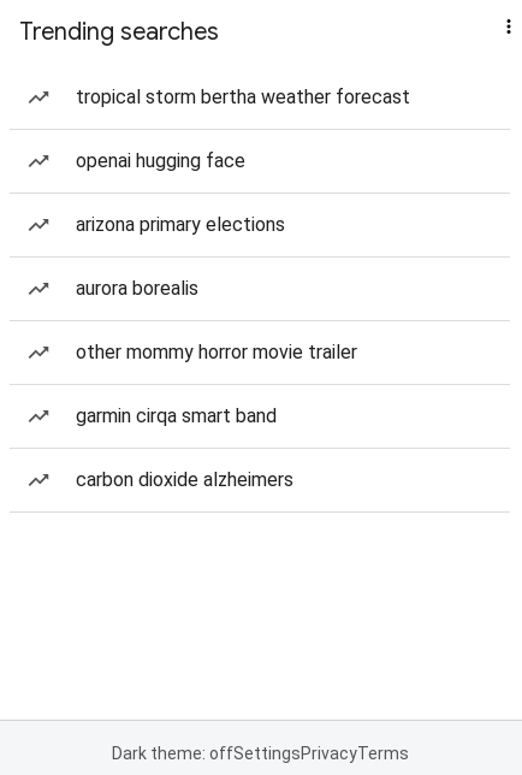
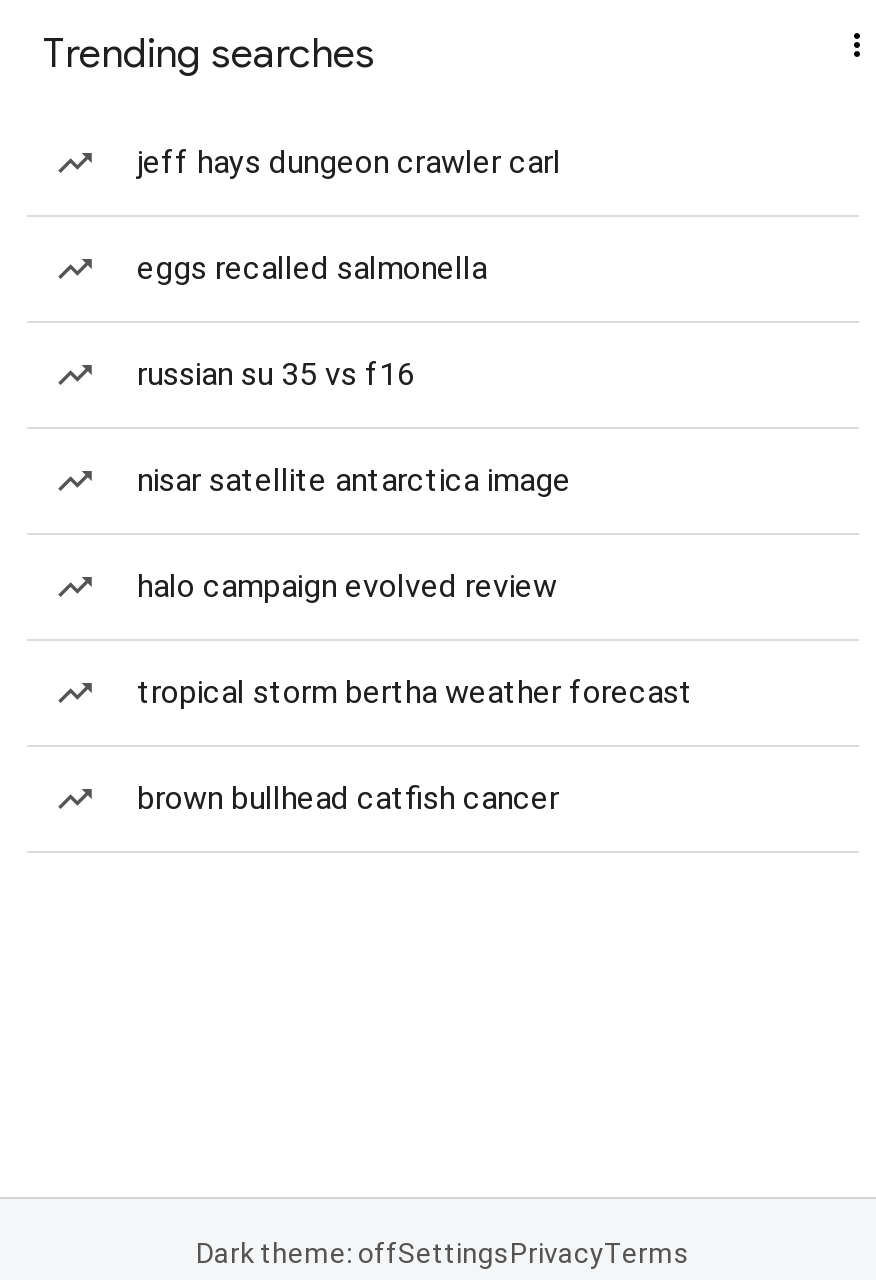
none -> [137,143,571,605] jeff hays dungeon crawler carl | eggs recalled salmonella | russian su 35 vs f16 | nisar satellite antarctica image | halo campaign evolved review
moved [76,85,410,108] -> [137,673,693,711]: tropical storm bertha weather forecast
[76,149,357,491] openai hugging face | arizona primary elections | aurora borealis | other mommy horror movie trailer | garmin cirqa smart band | carbon dioxide alzheimers -> [137,779,559,817] brown bullhead catfish cancer

